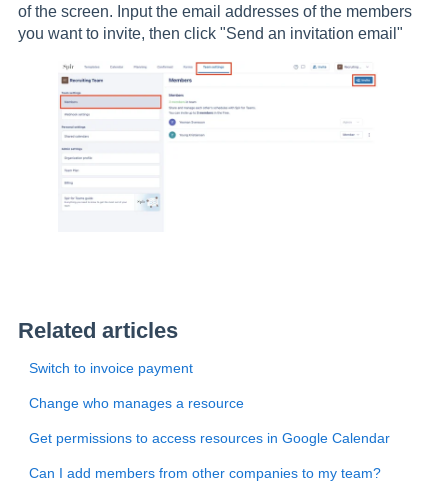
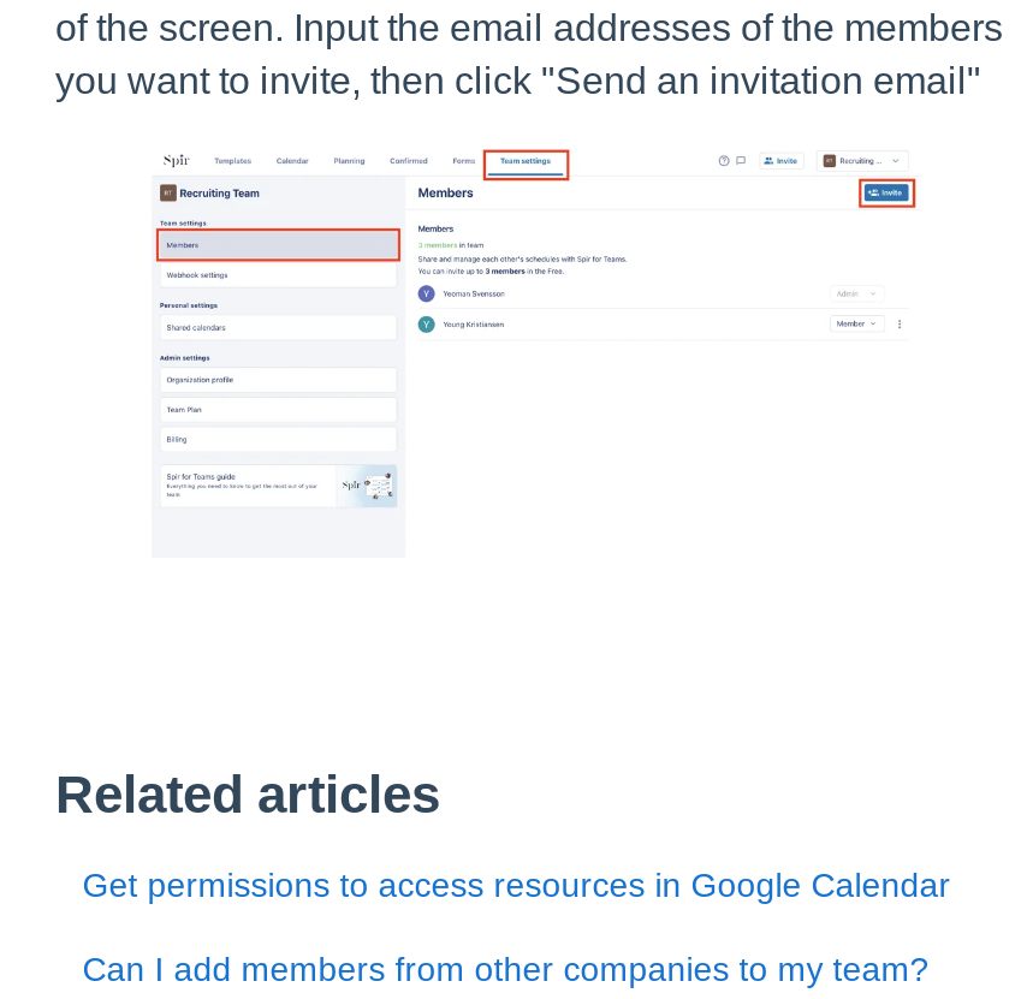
[29,360,244,411] Switch to invoice payment | Change who manages a resource -> none

